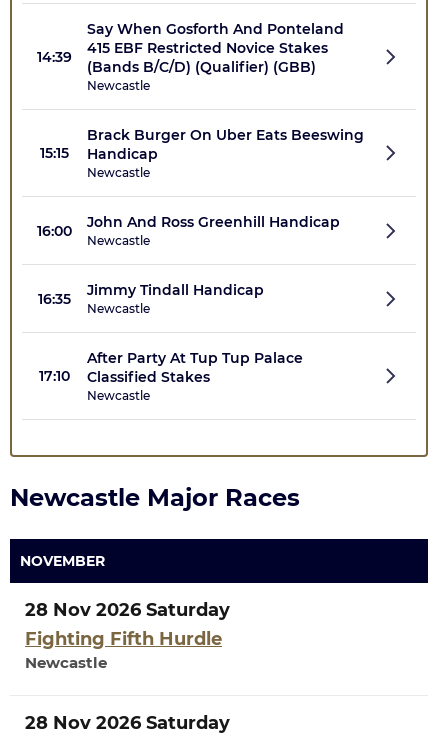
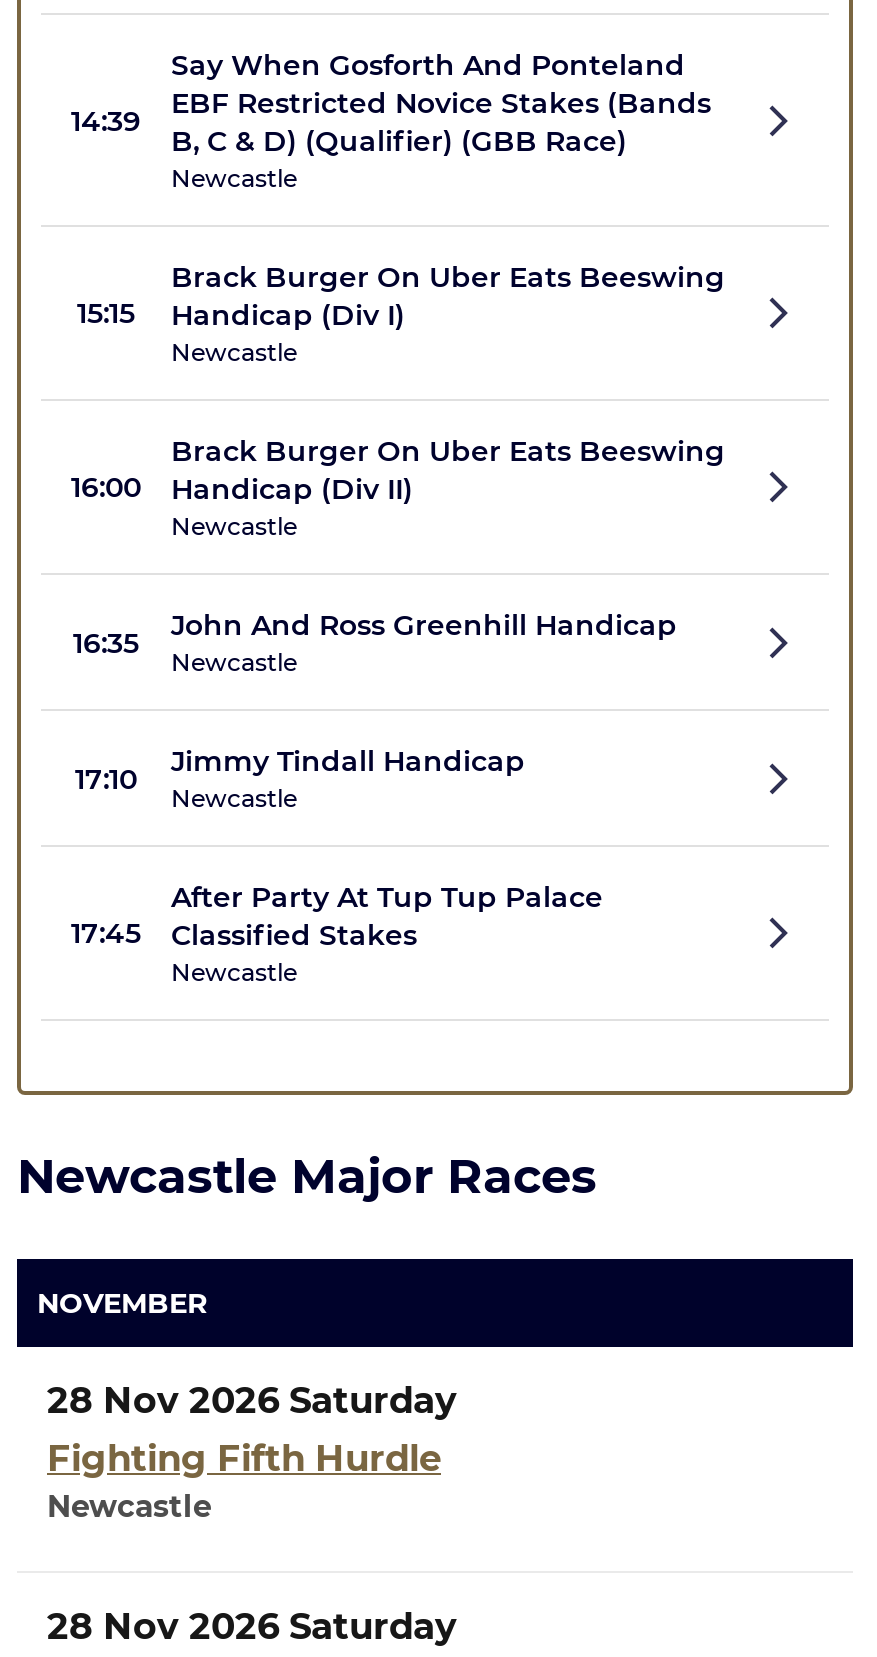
[87,39,328,76] 415 EBF Restricted Novice Stakes | (Bands B/C/D) (Qualifier) (GBB) -> [171,85,711,159] EBF Restricted Novice Stakes (Bands | B, C & D) (Qualifier) (GBB Race)
[87,145,158,163] Handicap -> [171,297,405,333] Handicap (Div I)
none -> [73,433,725,660] Brack Burger On Uber Eats Beeswing | Handicap (Div II) | Newcastle | 16:35
[38,281,264,307] 16:35 Jimmy Tindall Handicap -> [75,743,525,796] 17:10 Jimmy Tindall Handicap
[39,367,210,386] 17:10 Classified Stakes -> [71,915,417,953] 17:45 Classified Stakes

